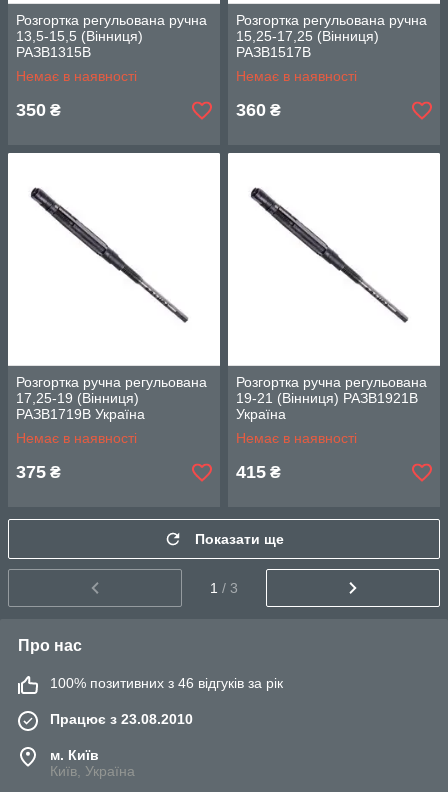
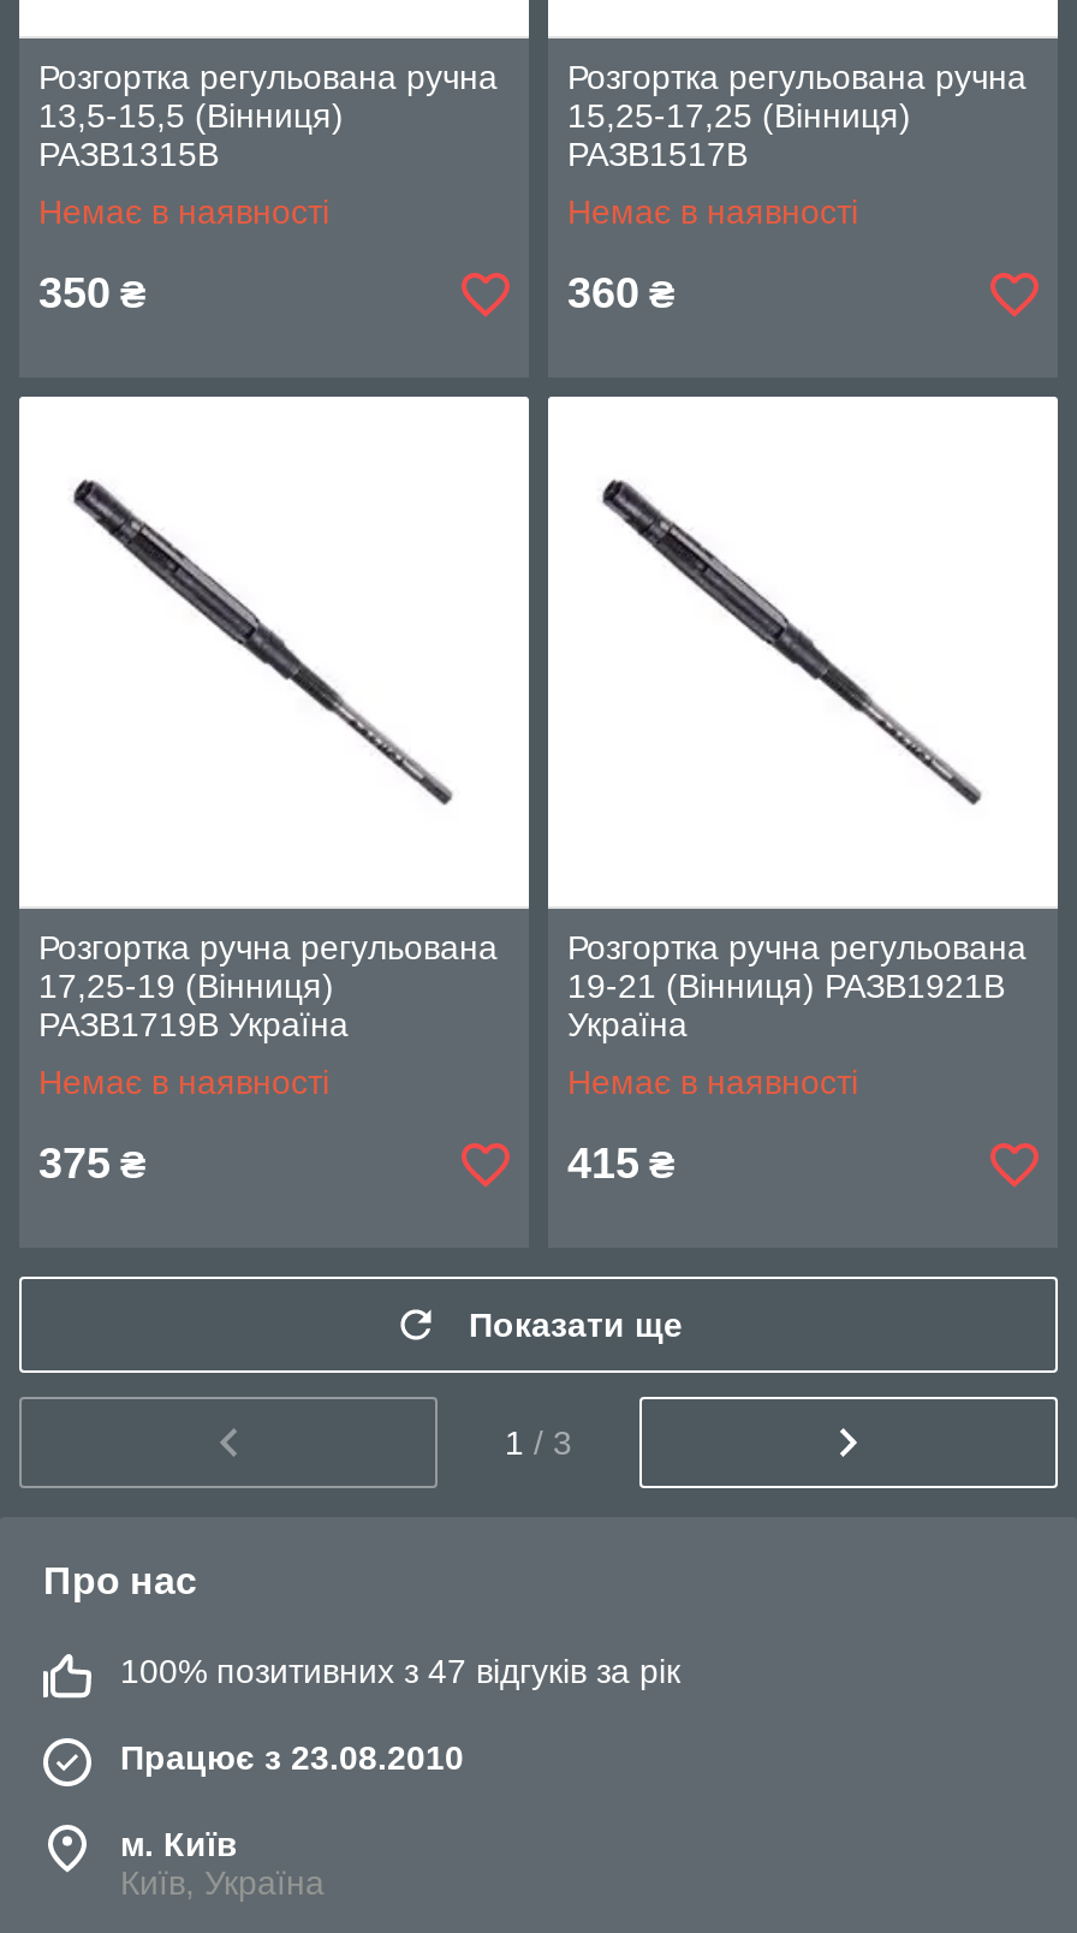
[50,675,283,691] 100% позитивних з 46 відгуків за рік -> [120,1652,680,1690] 100% позитивних з 47 відгуків за рік

